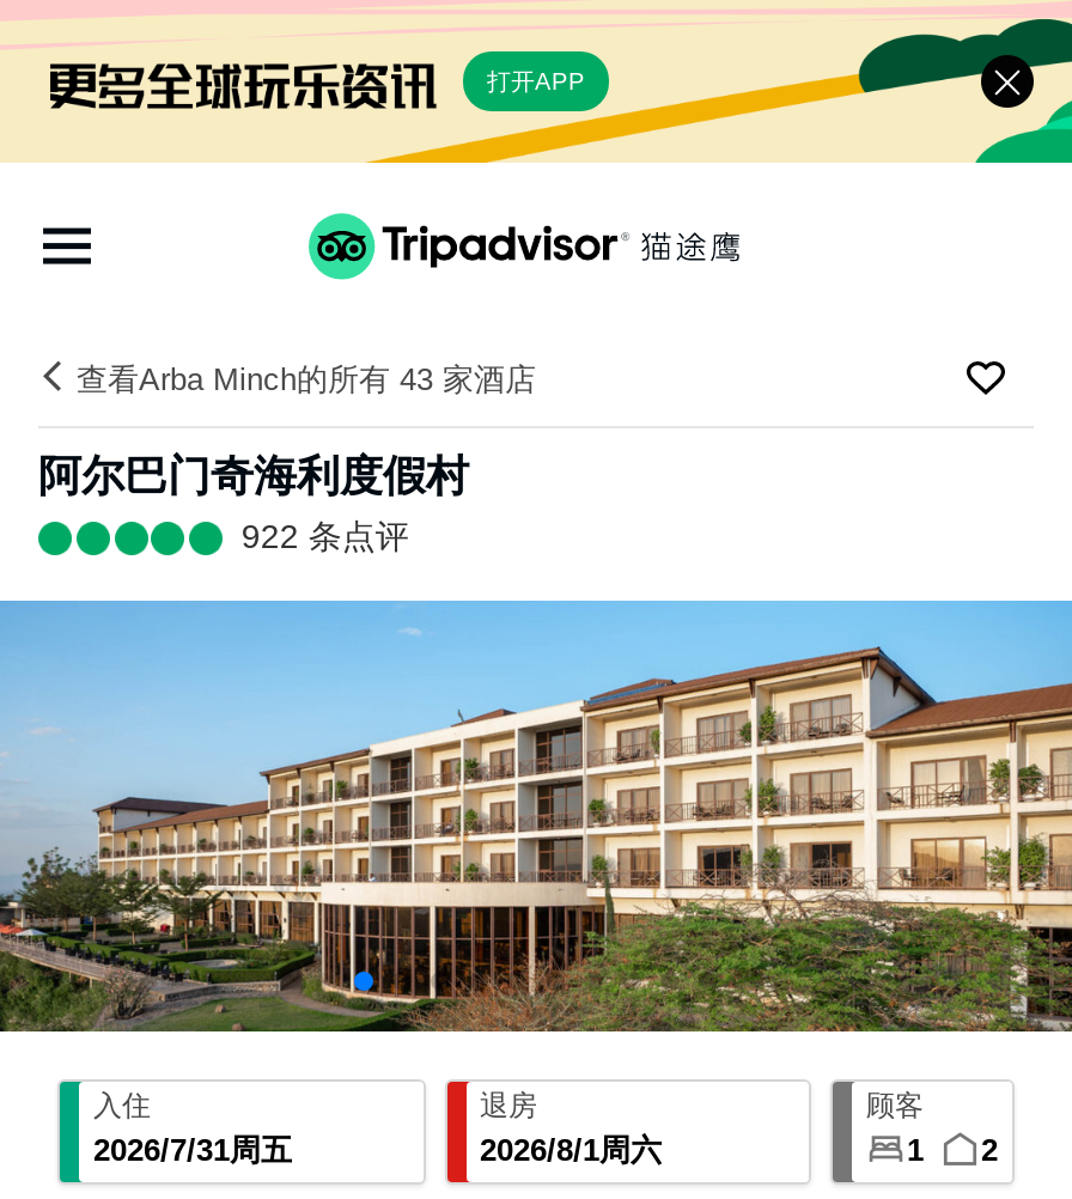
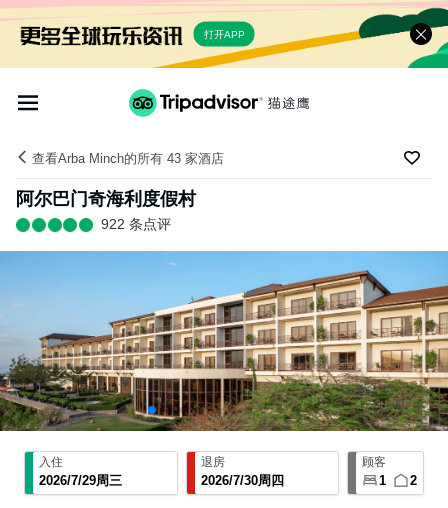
[93,1133,292,1169] 2026/7/31周五 -> [39,473,122,488] 2026/7/29周三
[480,1133,662,1169] 2026/8/1周六 -> [200,473,283,488] 2026/7/30周四

